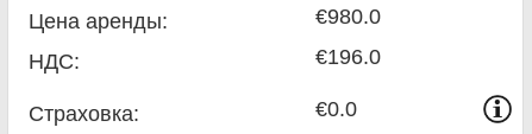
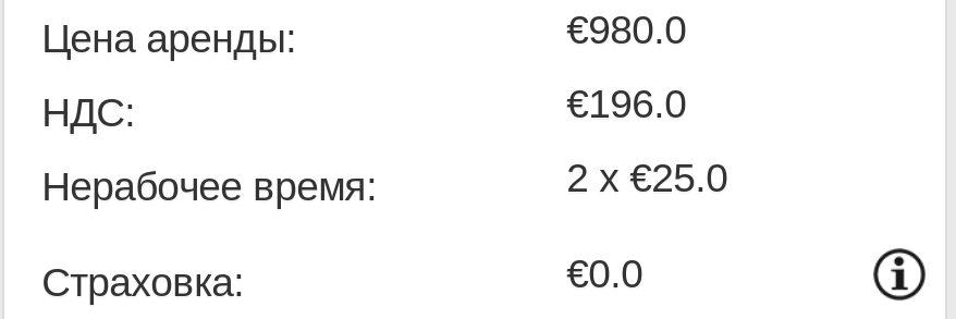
none -> [42,156,728,210] Нерабочее время: | 2 x €25.0

